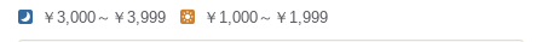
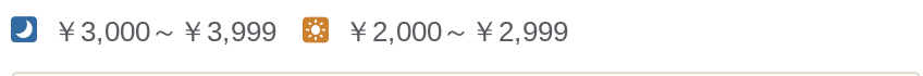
[203,9,328,27] ￥1,000～￥1,999 -> [344,16,568,49] ￥2,000～￥2,999

